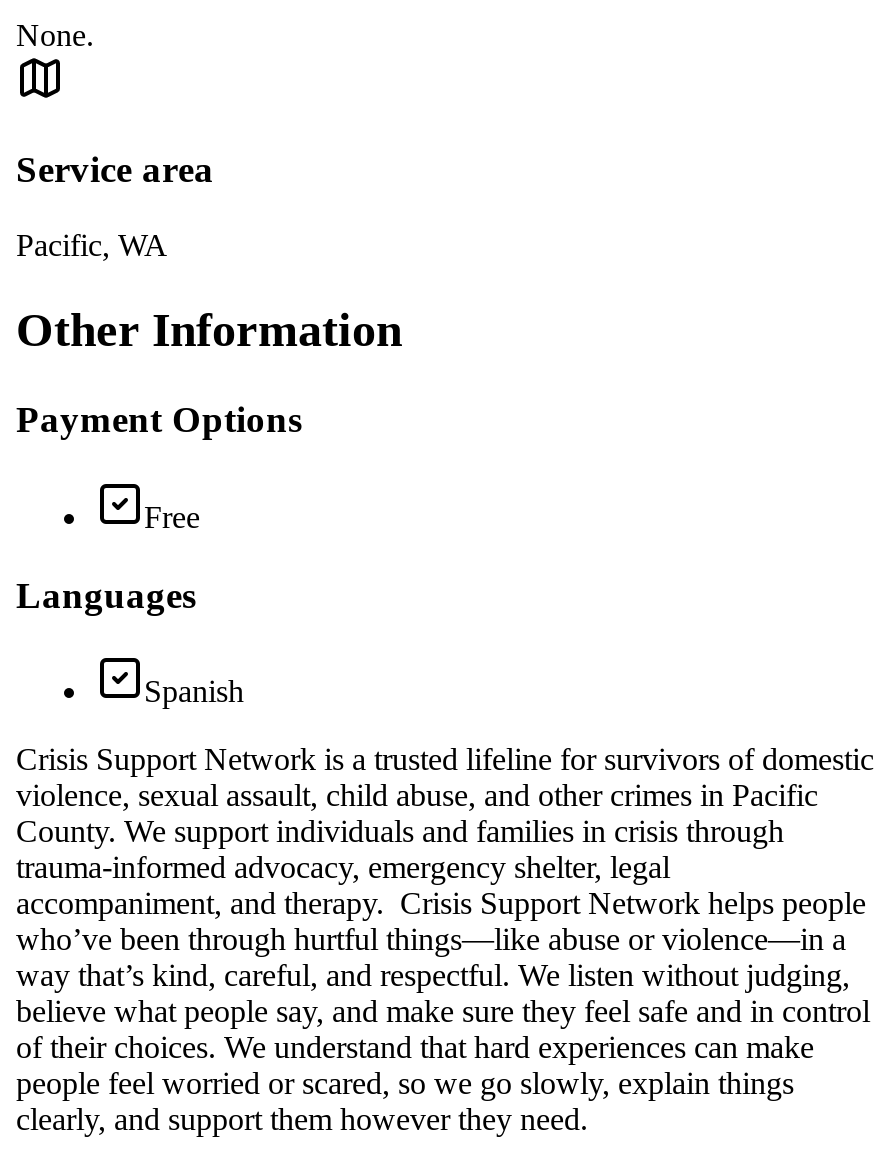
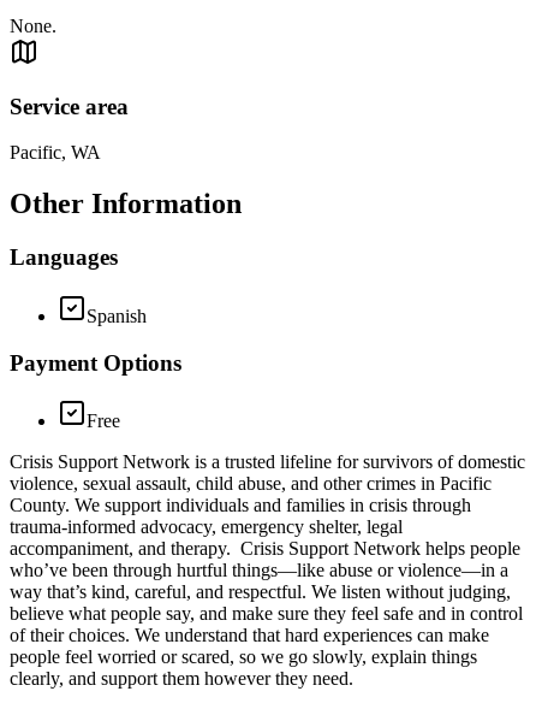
moved [16,399,302,534] -> [10,350,181,431]: Payment Options | Free
moved [16,573,244,709] -> [10,245,147,326]: Languages | Spanish

